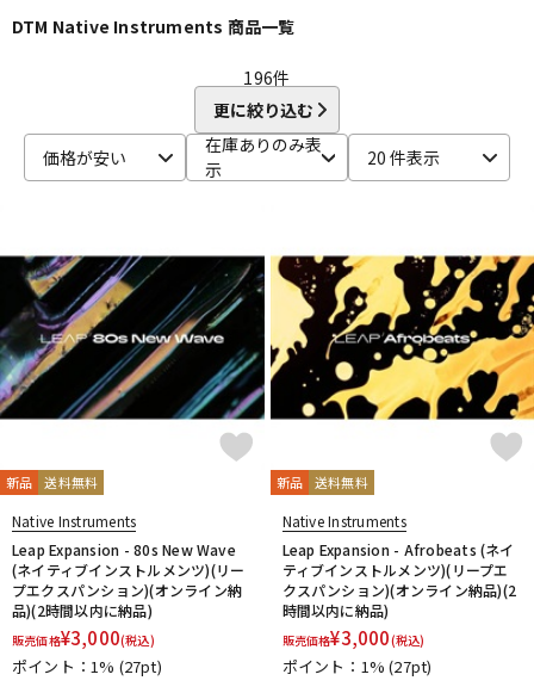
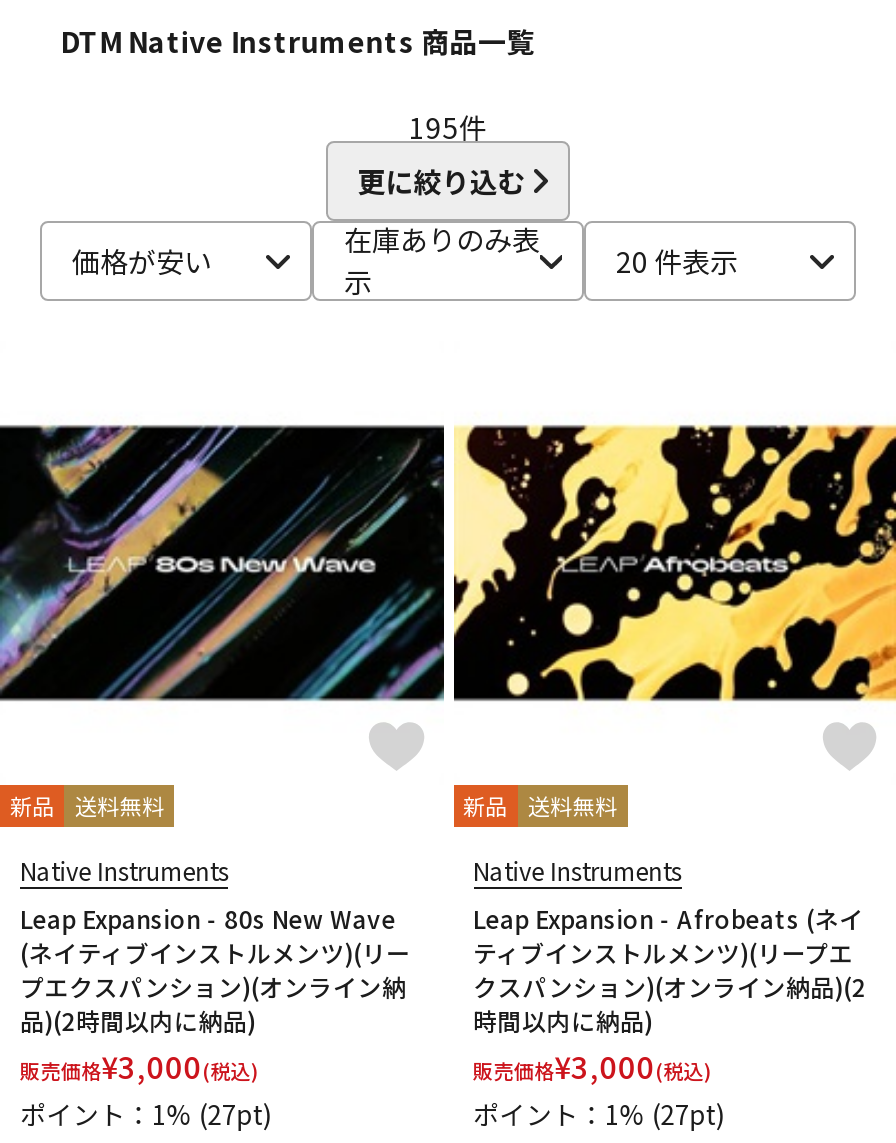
[244,66,290,90] 196件 -> [409,107,487,147] 195件

